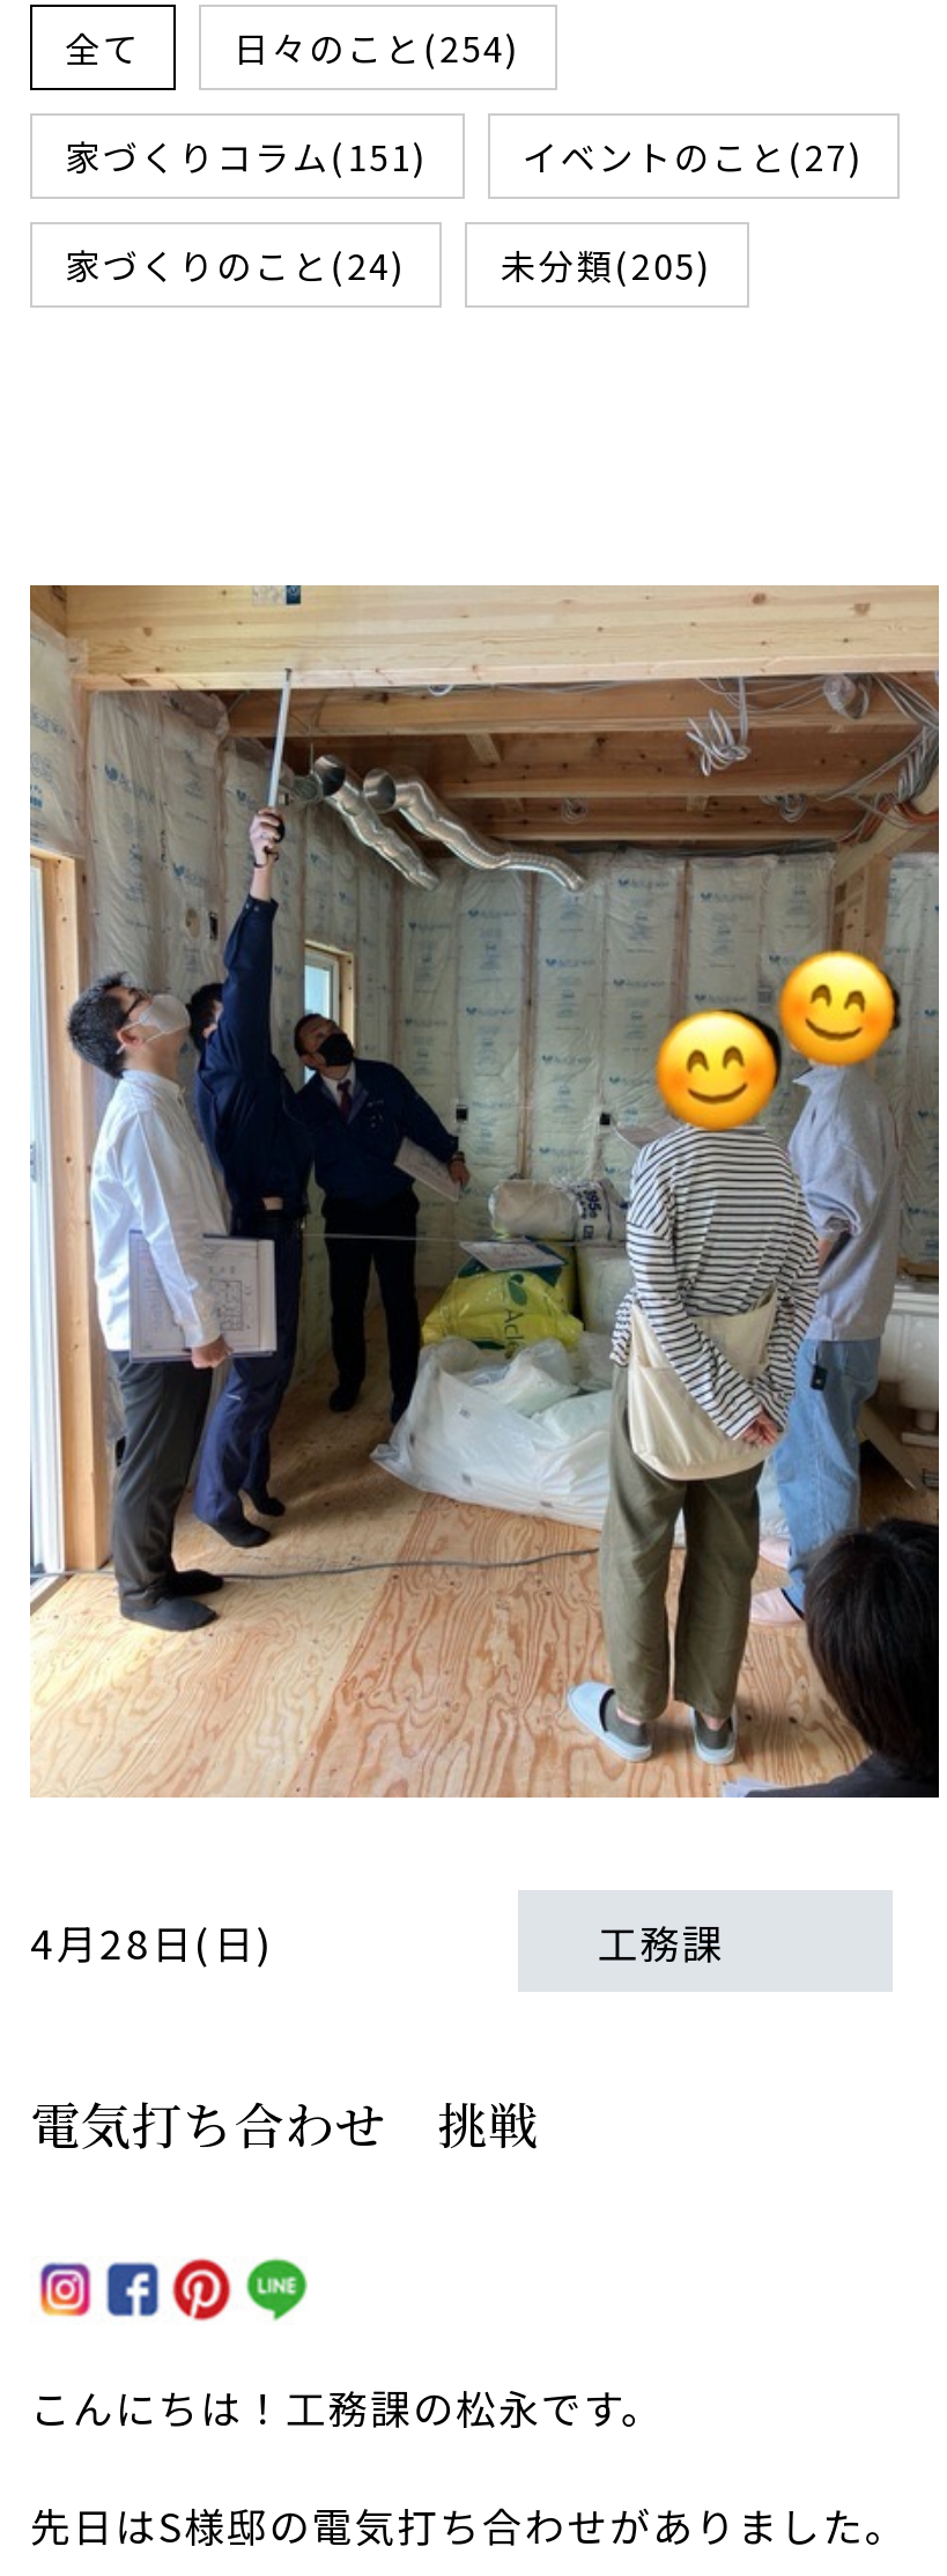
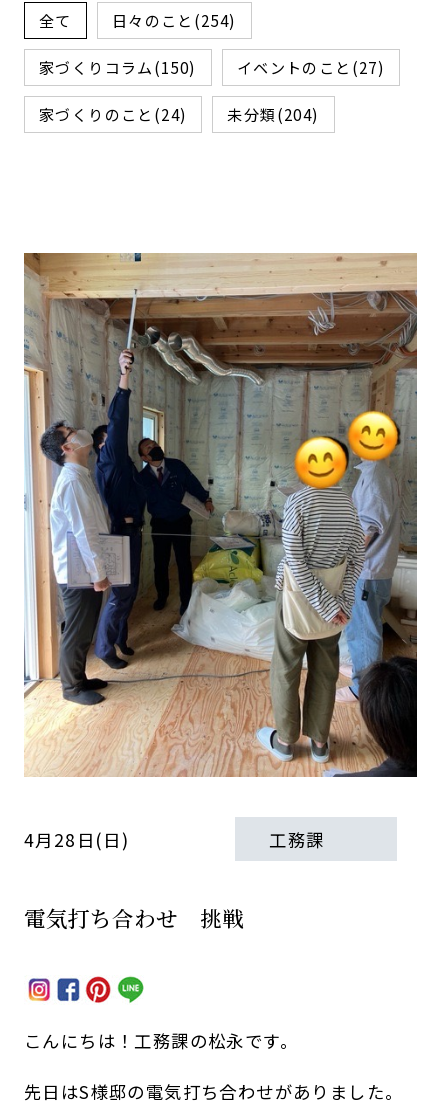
[65,130,430,180] 家づくりコラム(151) -> [39,56,197,78] 家づくりコラム(150)
[65,238,714,289] 家づくりのこと(24) 未分類(205) -> [39,103,320,125] 家づくりのこと(24) 未分類(204)

